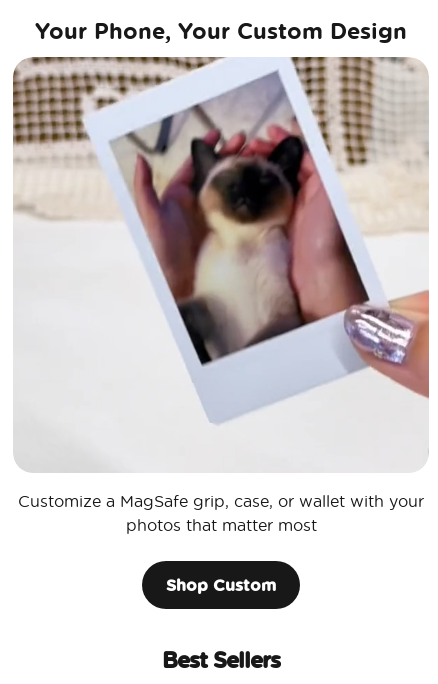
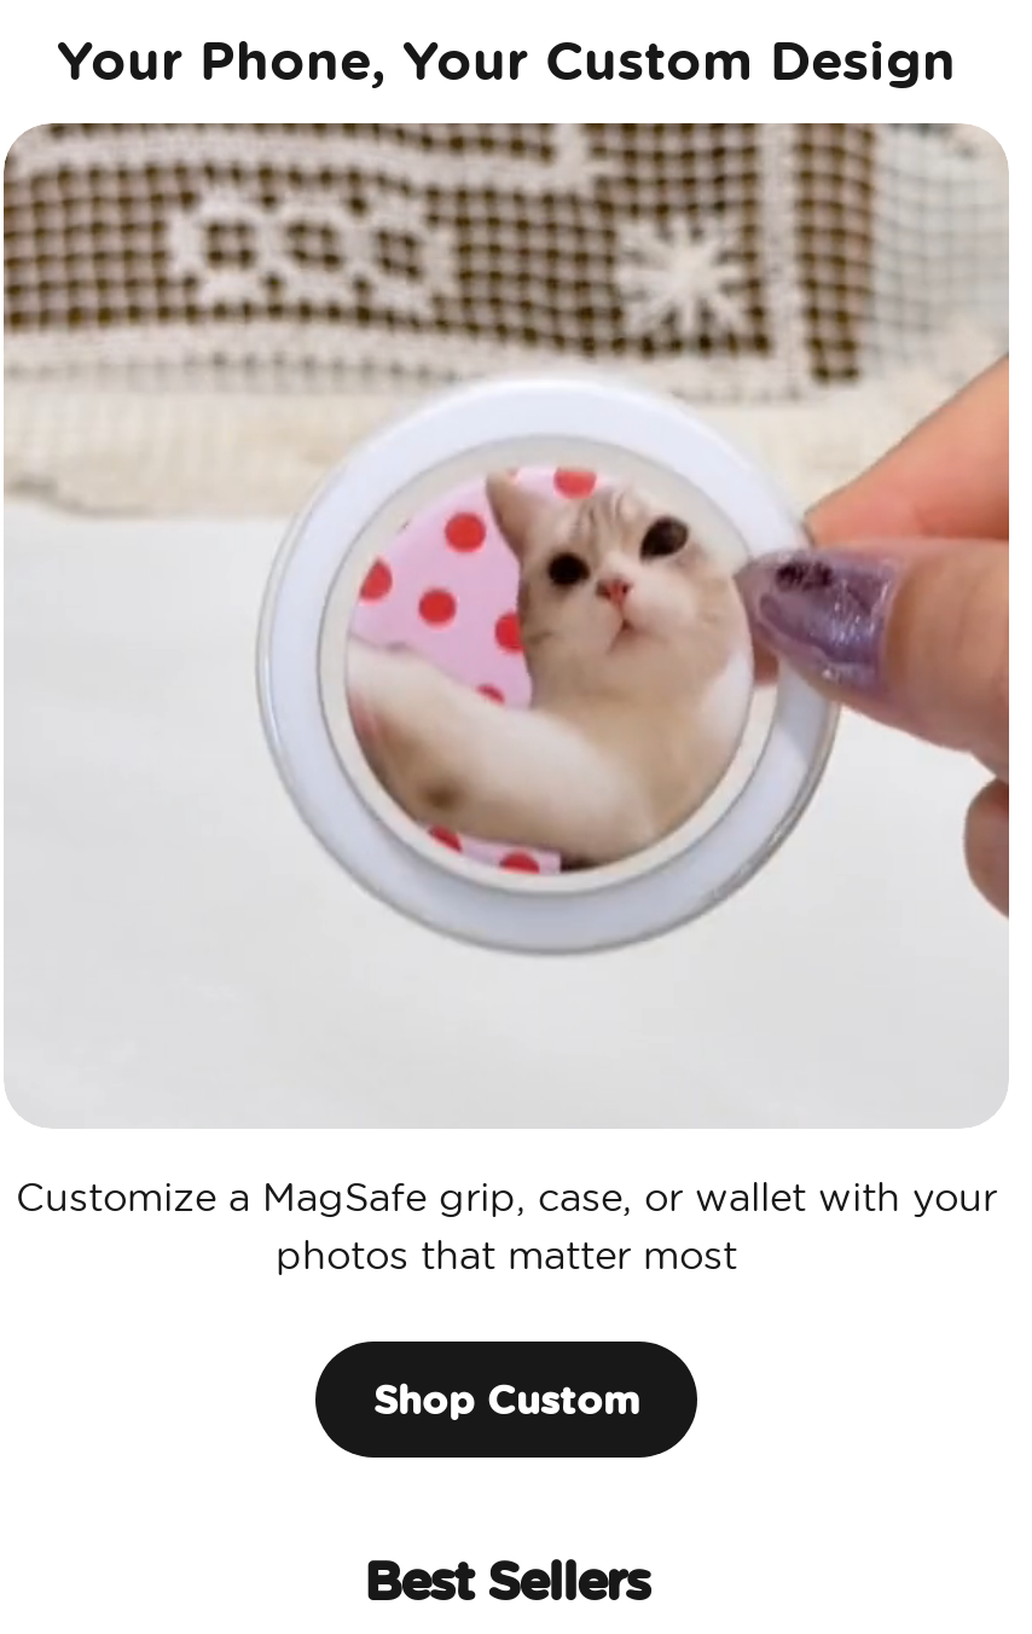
[83,57,429,422] [image] -> [175,121,1011,1006] [image]

